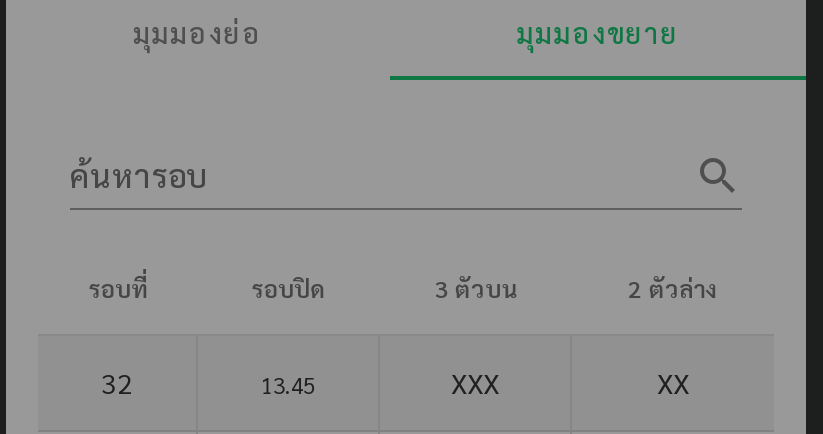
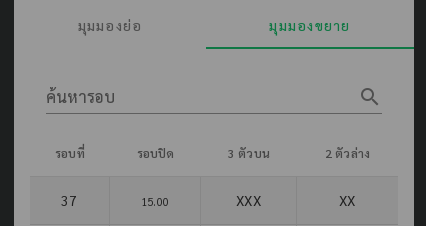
[101,364,133,400] 32 -> [61,191,78,209] 37
[260,370,316,400] 13.45 -> [141,194,169,209] 15.00

